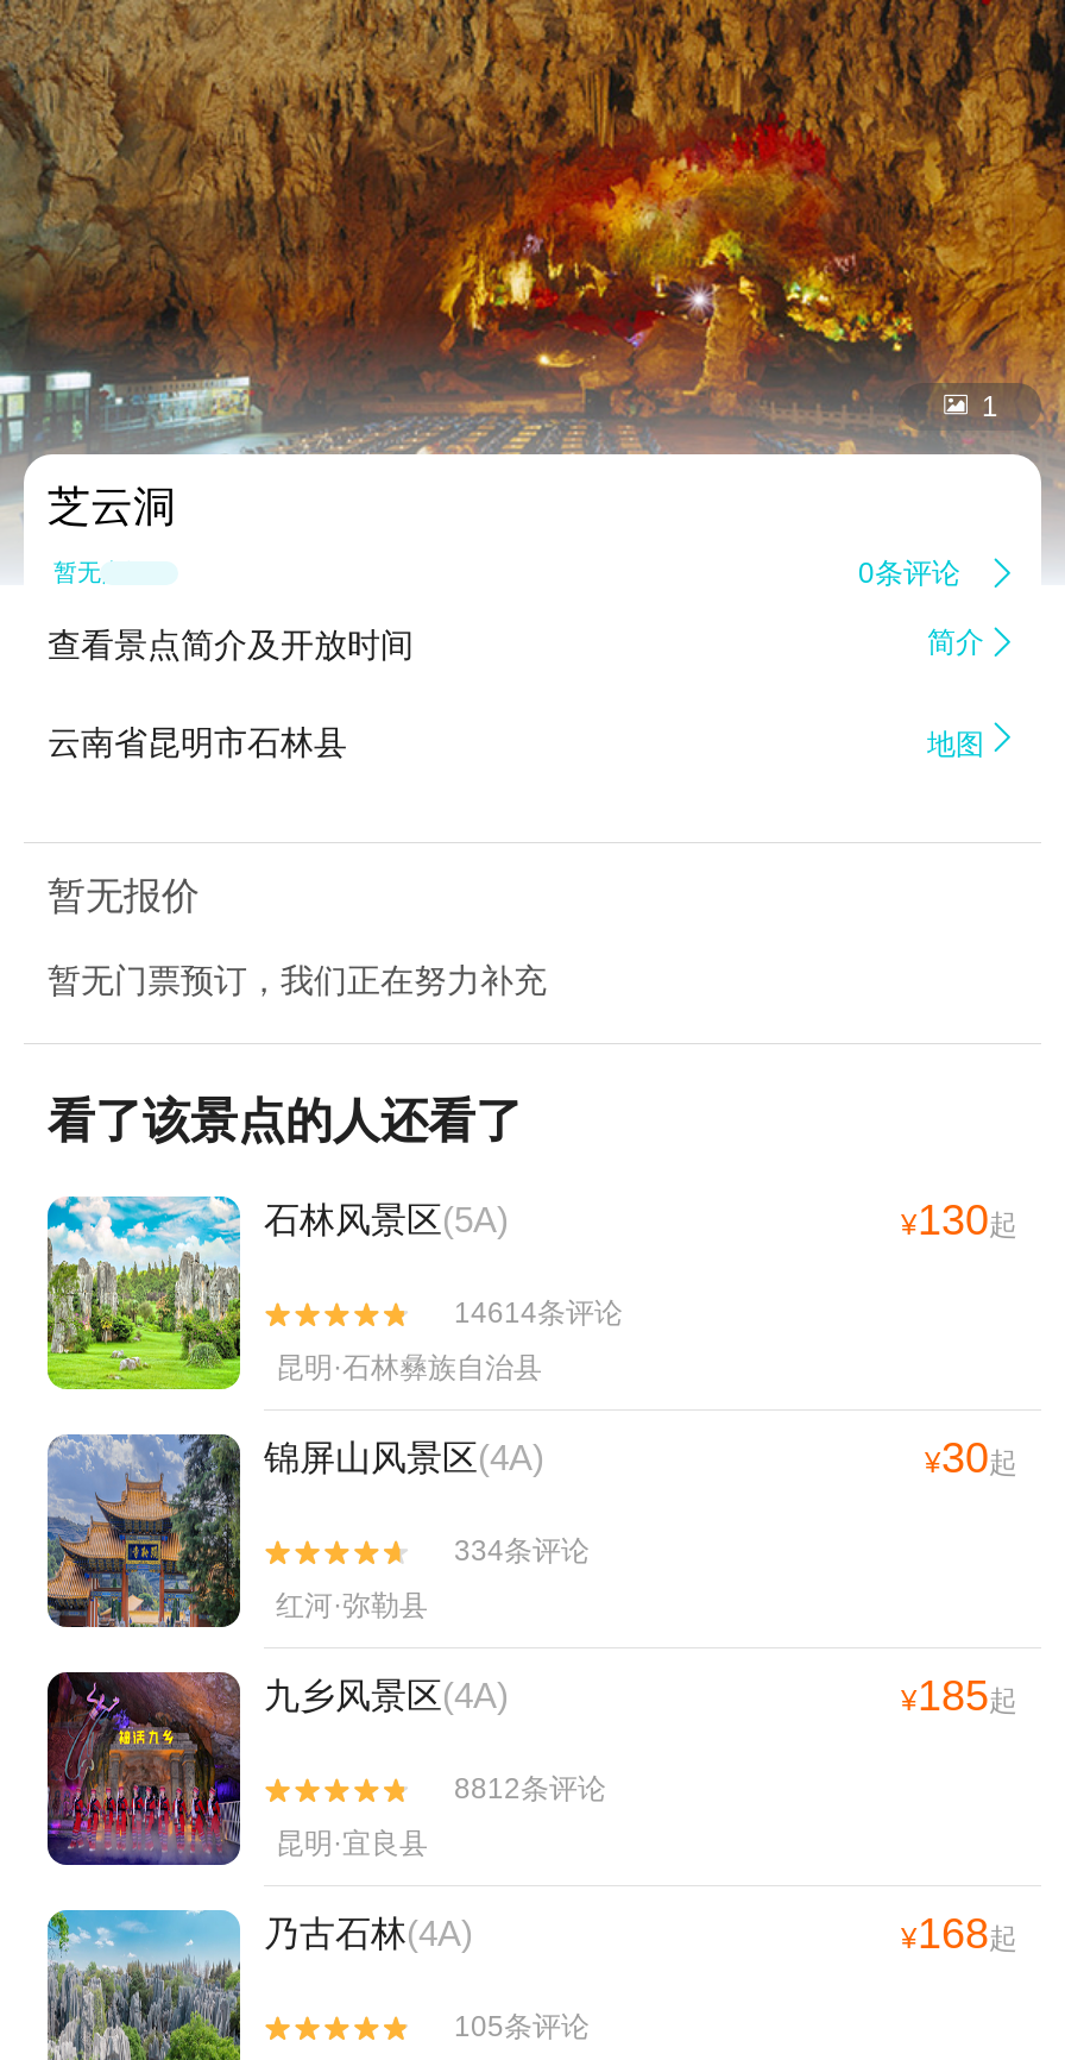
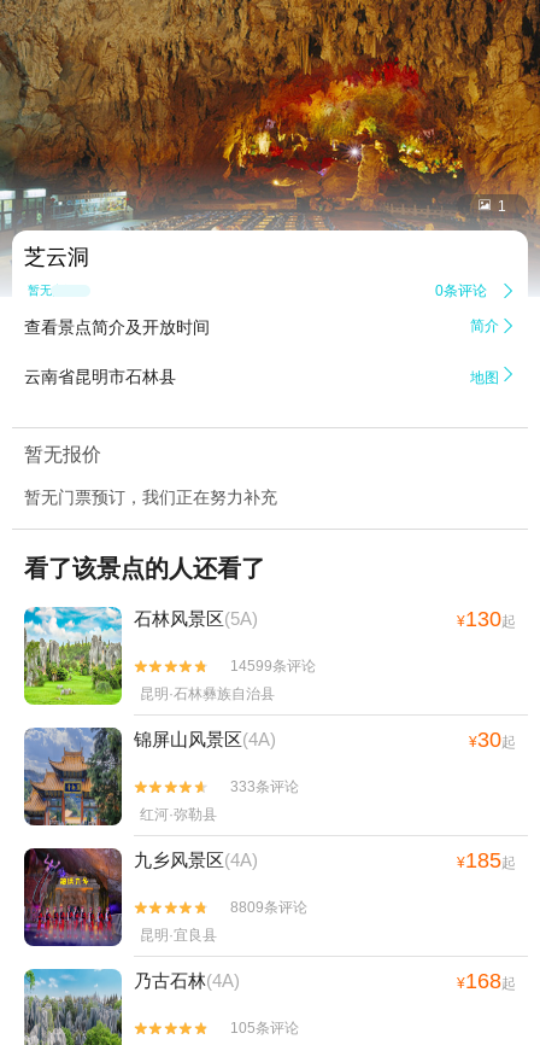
[454,1296,623,1329] 14614条评论 -> [230,657,316,674] 14599条评论
[454,1534,590,1567] 334条评论 -> [230,778,299,795] 333条评论
[454,1771,606,1805] 8812条评论 -> [230,899,307,916] 8809条评论

